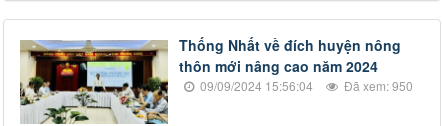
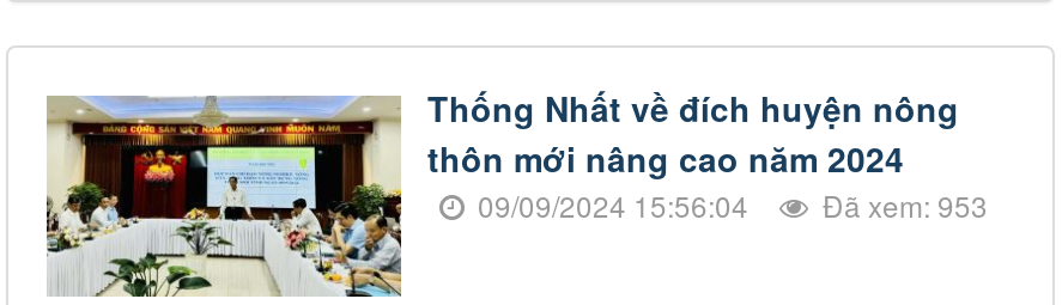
[197,77,413,94] 09/09/2024 15:56:04 Đã xem: 950 -> [471,184,988,224] 09/09/2024 15:56:04 Đã xem: 953

